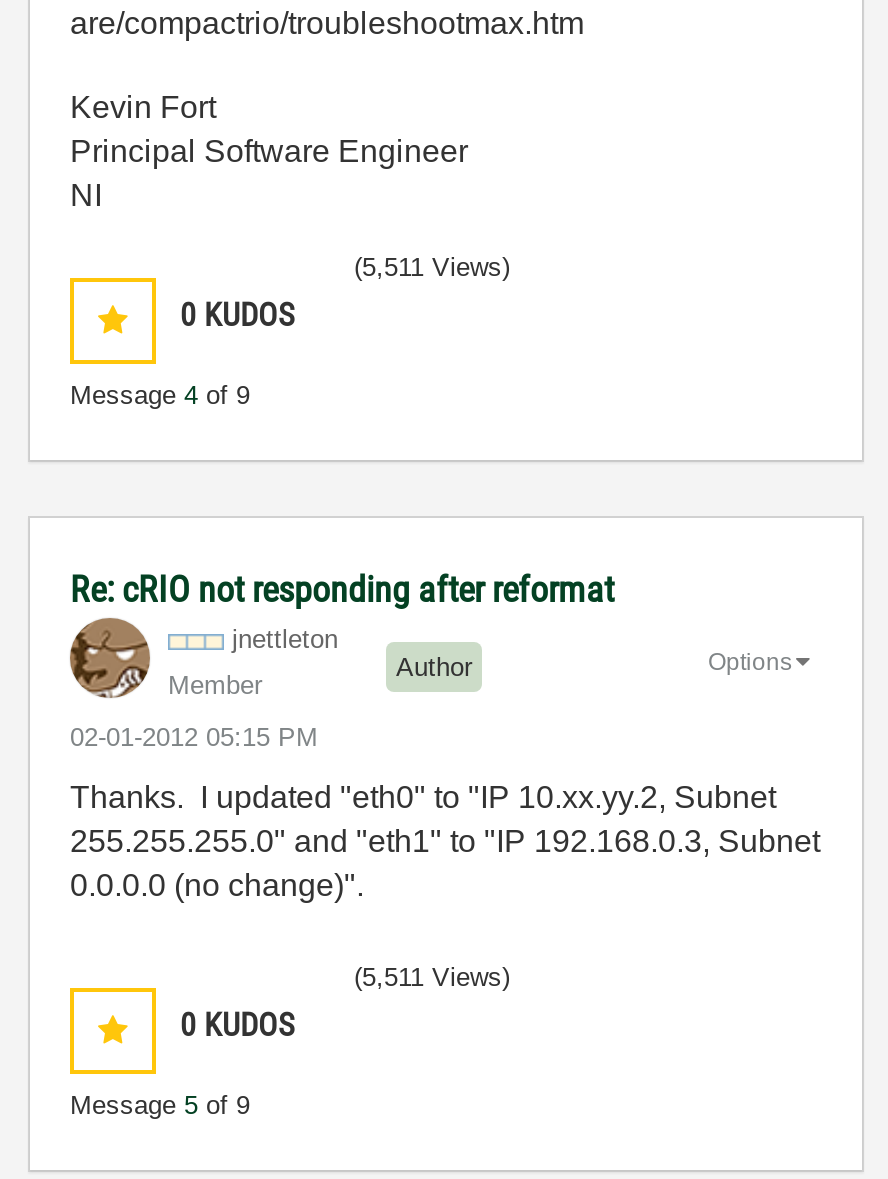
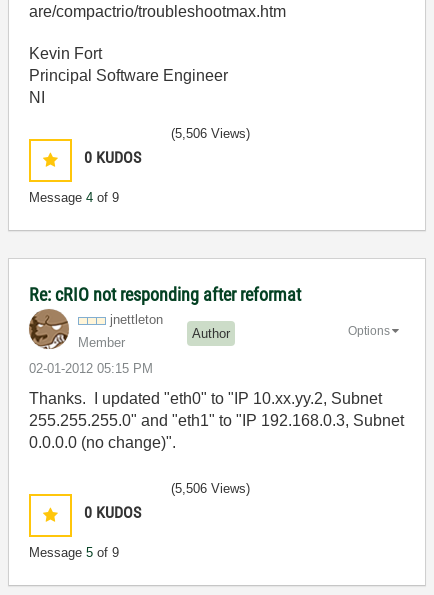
[354,252,510,282] (5,511 Views) -> [171,126,250,141] (5,506 Views)
[354,962,510,992] (5,511 Views) -> [171,481,250,496] (5,506 Views)

